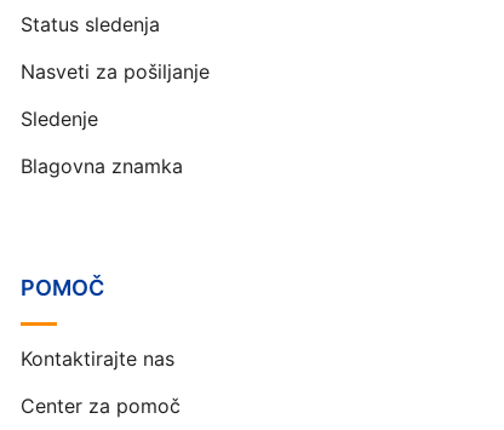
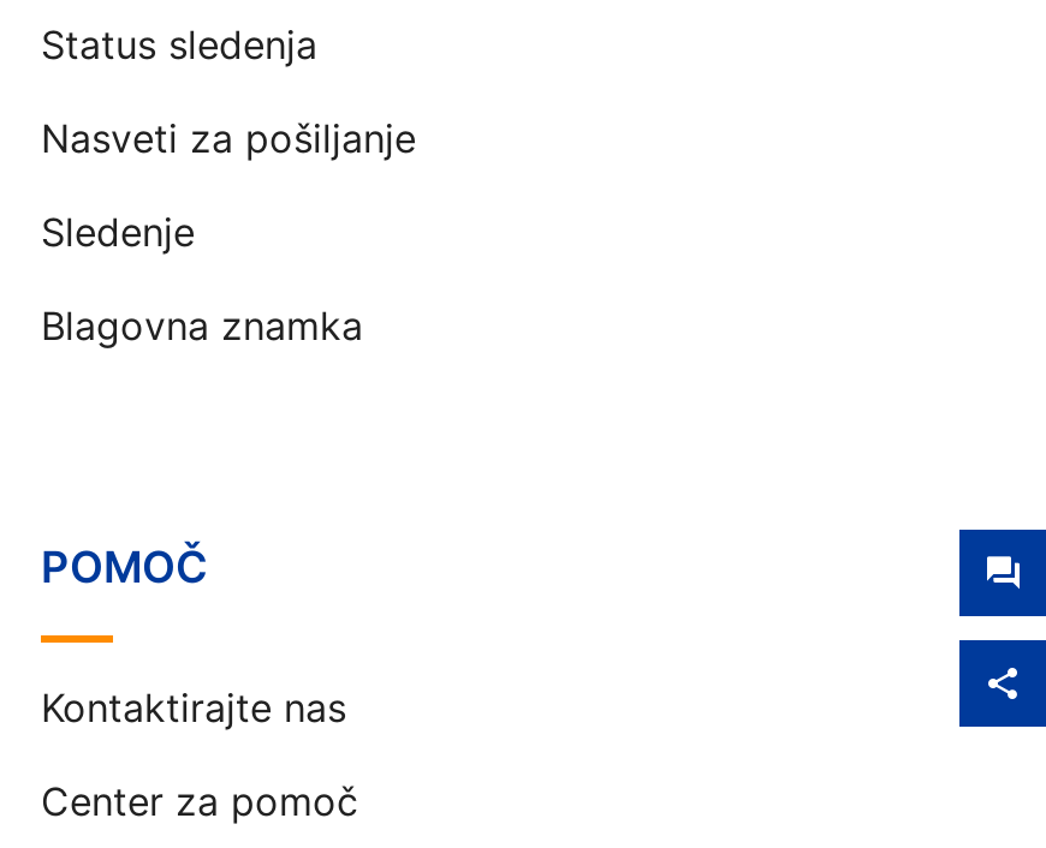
none -> [957,527,1039,619] [image]
none -> [957,638,1039,729] [image]

